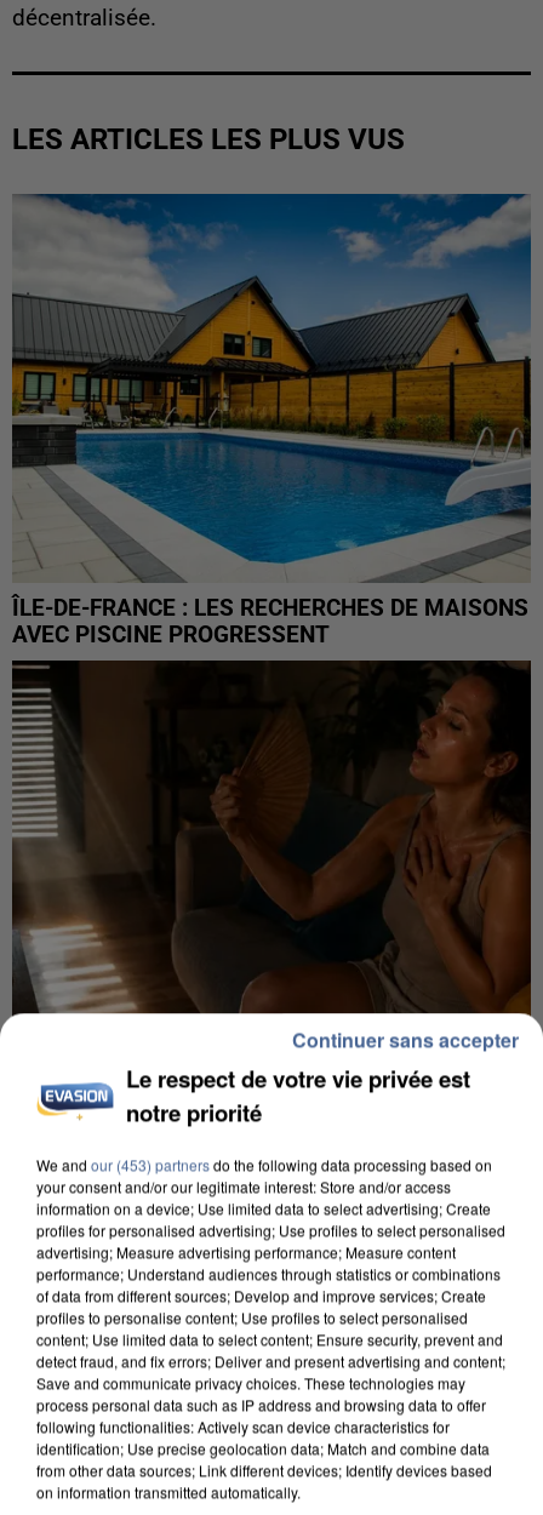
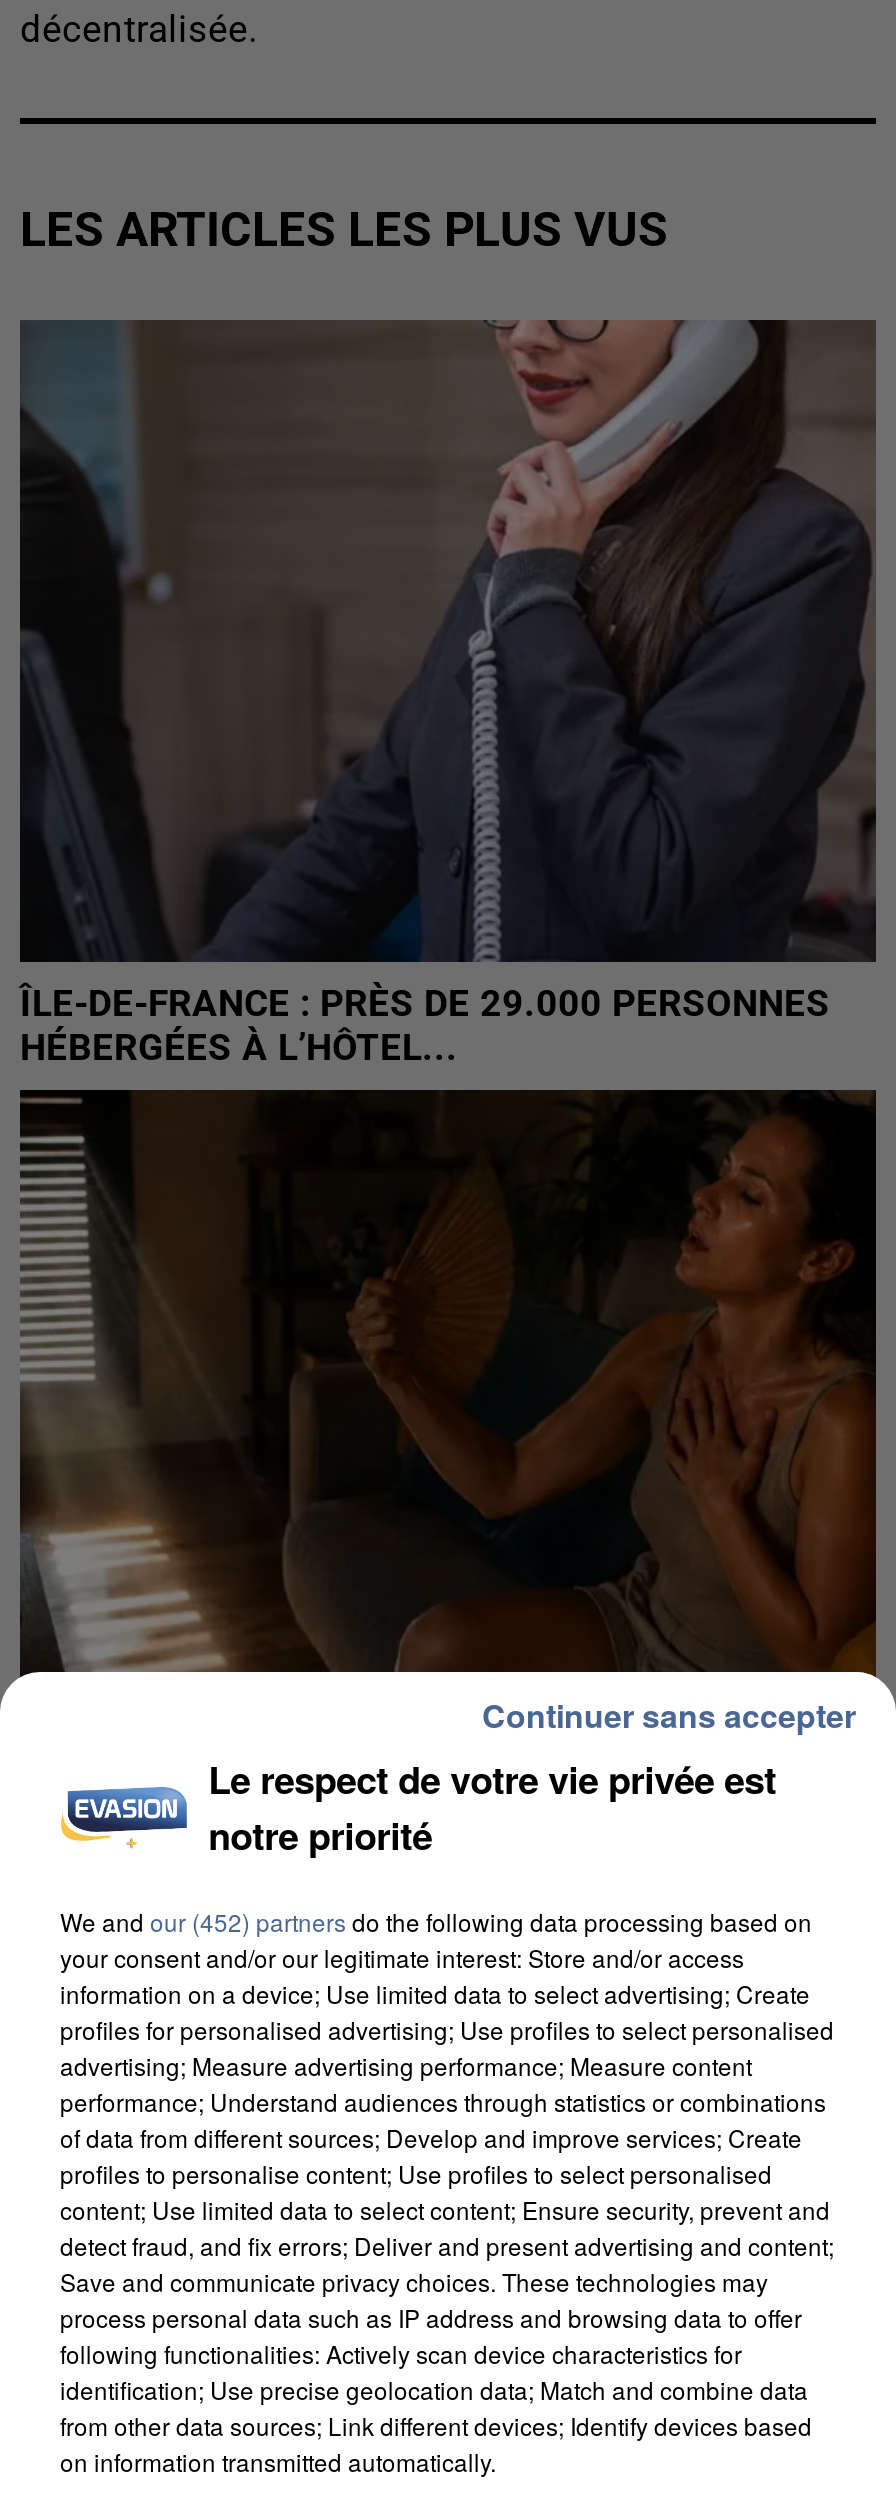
[12,193,531,648] [image] | ÎLE-DE-FRANCE : LES RECHERCHES DE MAISONS | AVEC PISCINE PROGRESSENT -> [20,320,876,1069] [image] | ÎLE-DE-FRANCE : PRÈS DE 29.000 PERSONNES | HÉBERGÉES À L’HÔTEL...
[36,1154,492,1174] We and our (453) partners do the following data processing based on -> [60,1904,812,1938] We and our (452) partners do the following data processing based on

